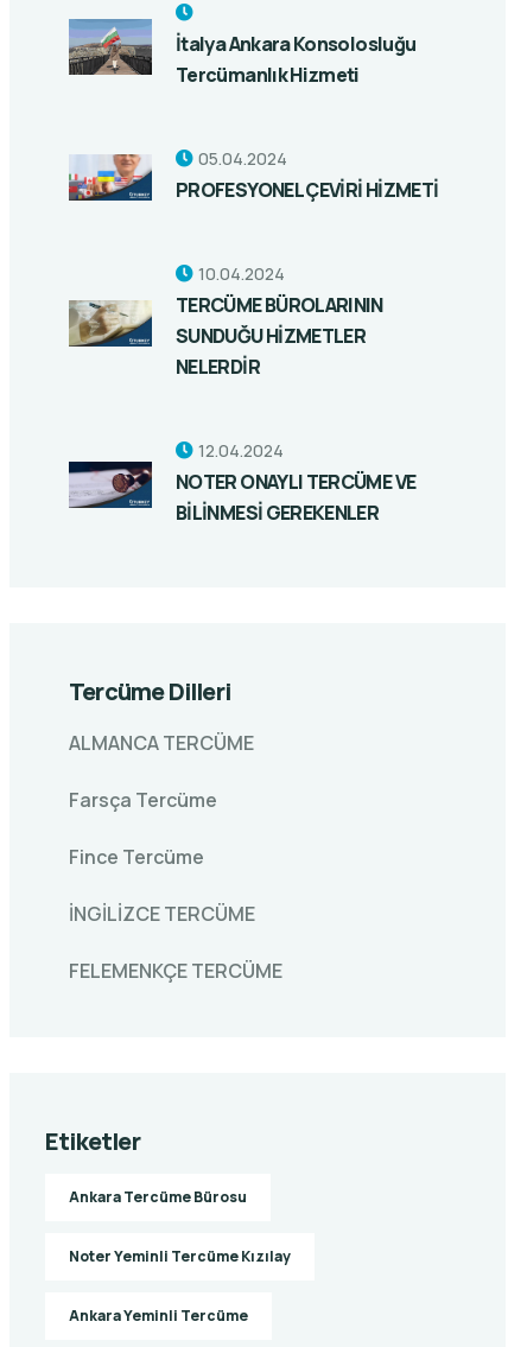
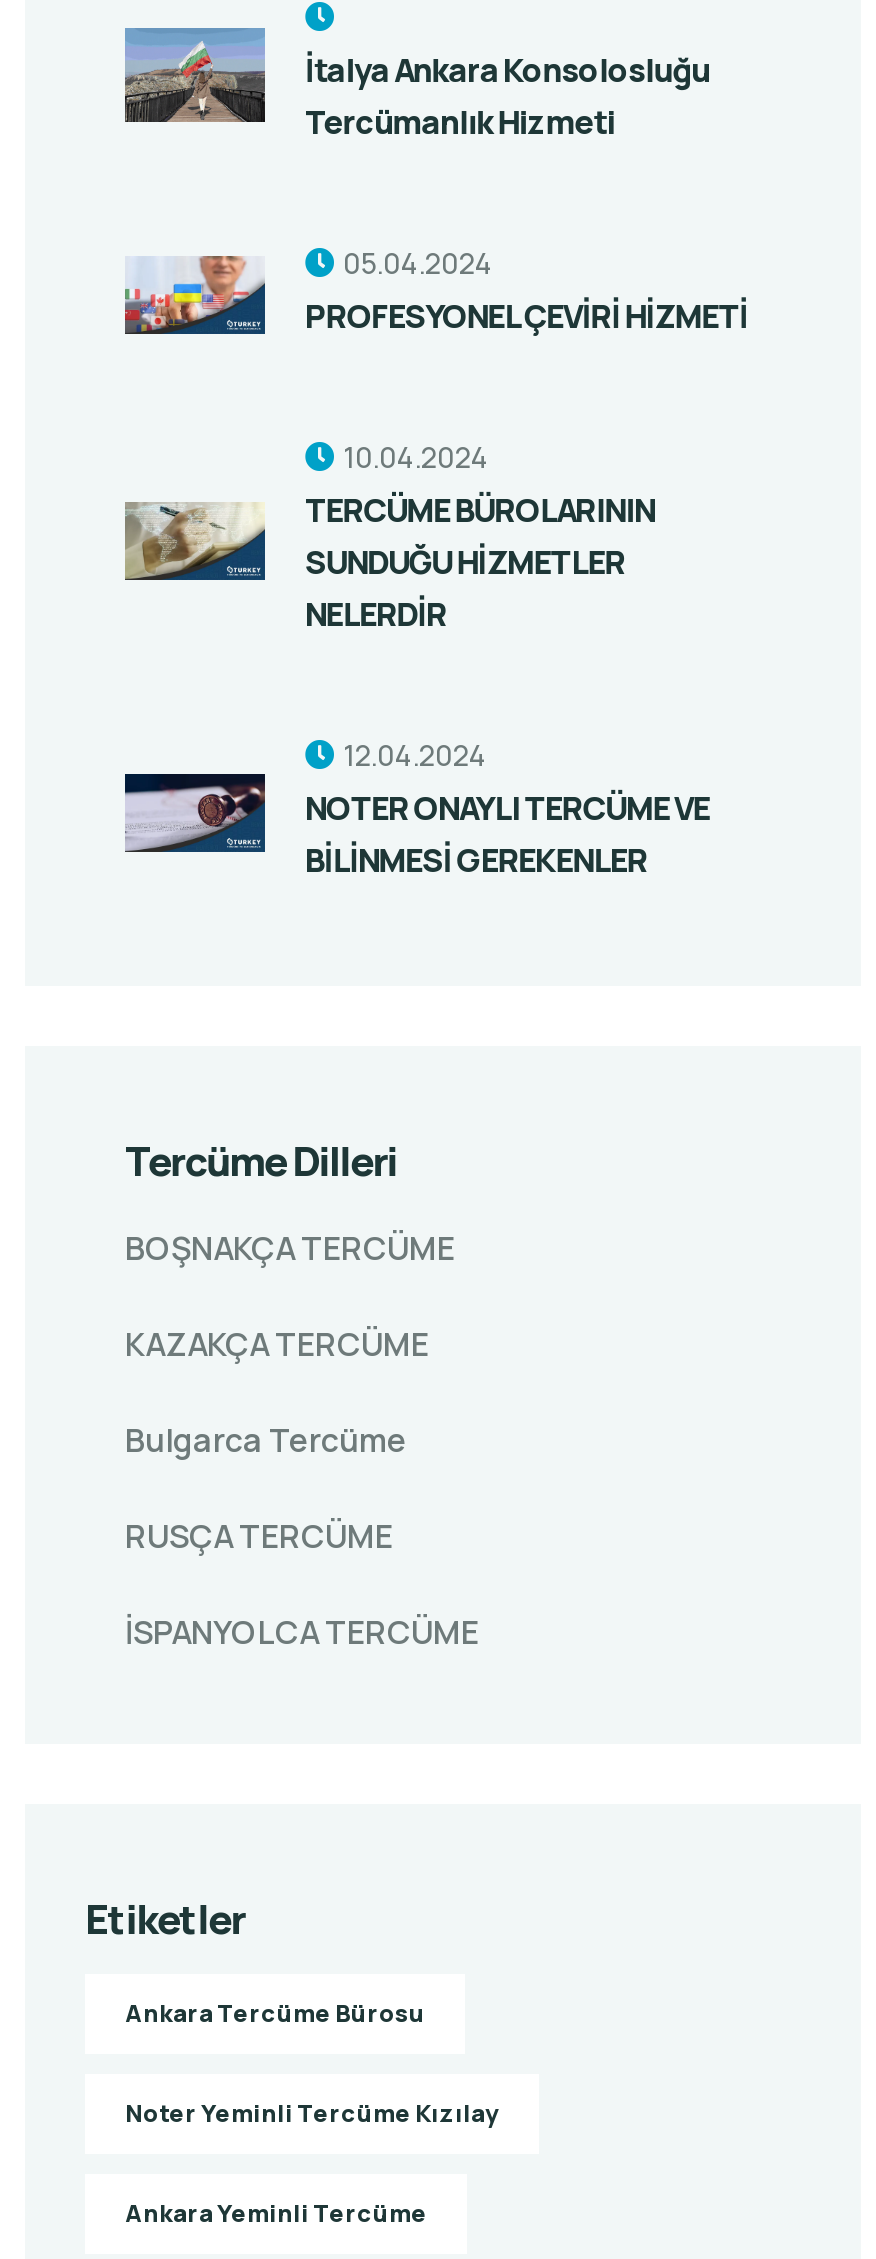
[69,730,254,756] ALMANCA TERCÜME -> [125,1227,455,1271] BOŞNAKÇA TERCÜME
[69,787,217,813] Farsça Tercüme -> [125,1323,429,1367] KAZAKÇA TERCÜME
[69,844,204,870] Fince Tercüme -> [125,1419,407,1463] Bulgarca Tercüme
[69,901,255,927] İNGİLİZCE TERCÜME -> [125,1515,393,1559] RUSÇA TERCÜME
[69,958,282,984] FELEMENKÇE TERCÜME -> [125,1611,479,1655] İSPANYOLCA TERCÜME

